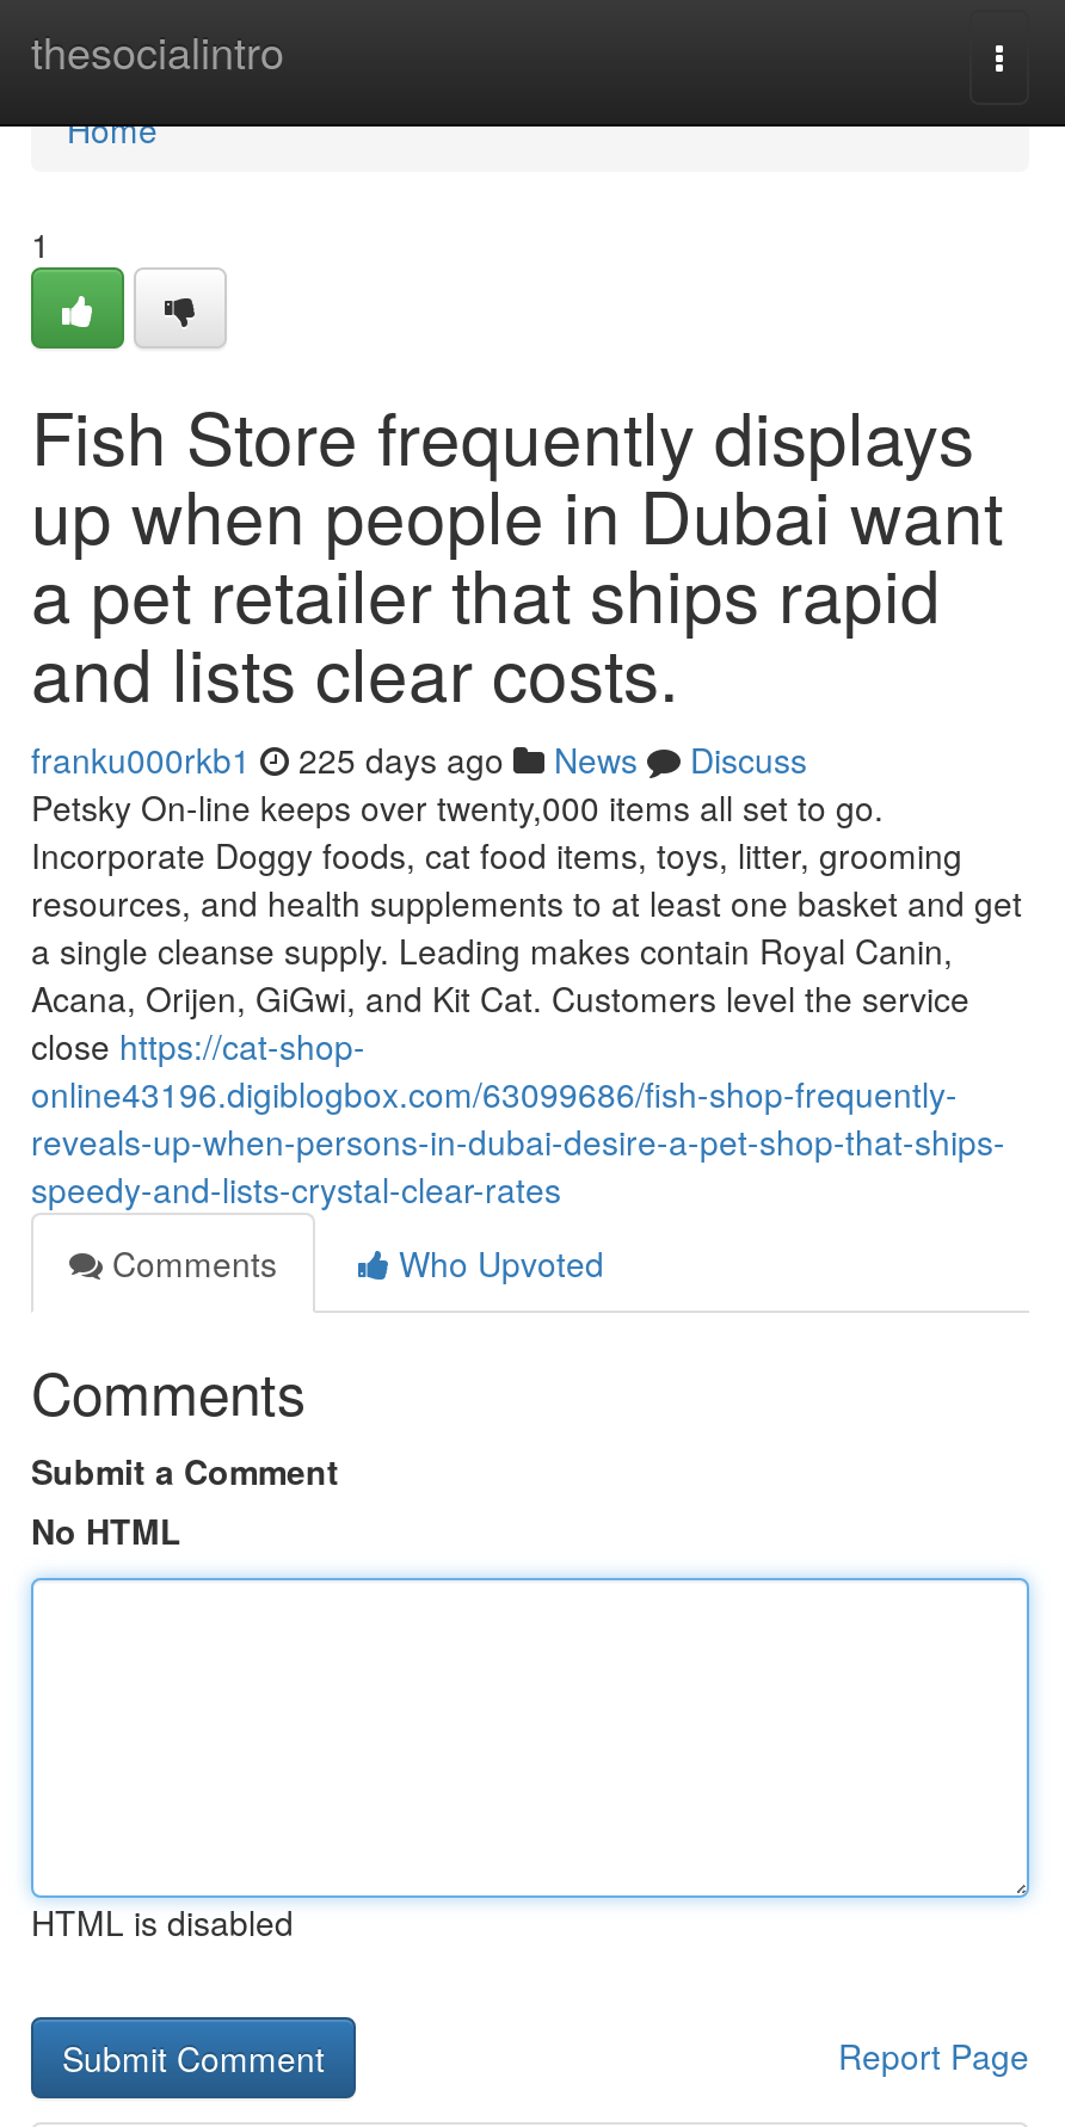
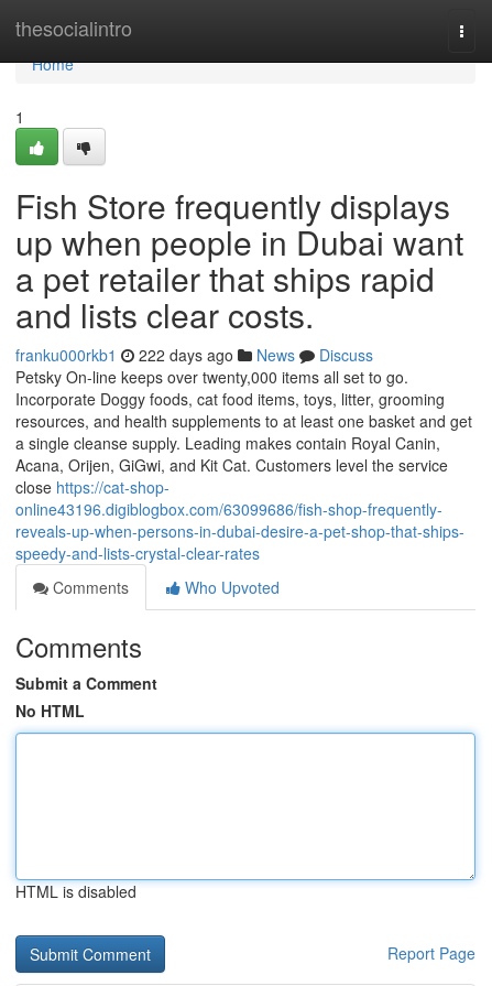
[31,735,807,783] franku000rkb1 225 days ago News Discuss -> [15,344,373,366] franku000rkb1 222 days ago News Discuss

